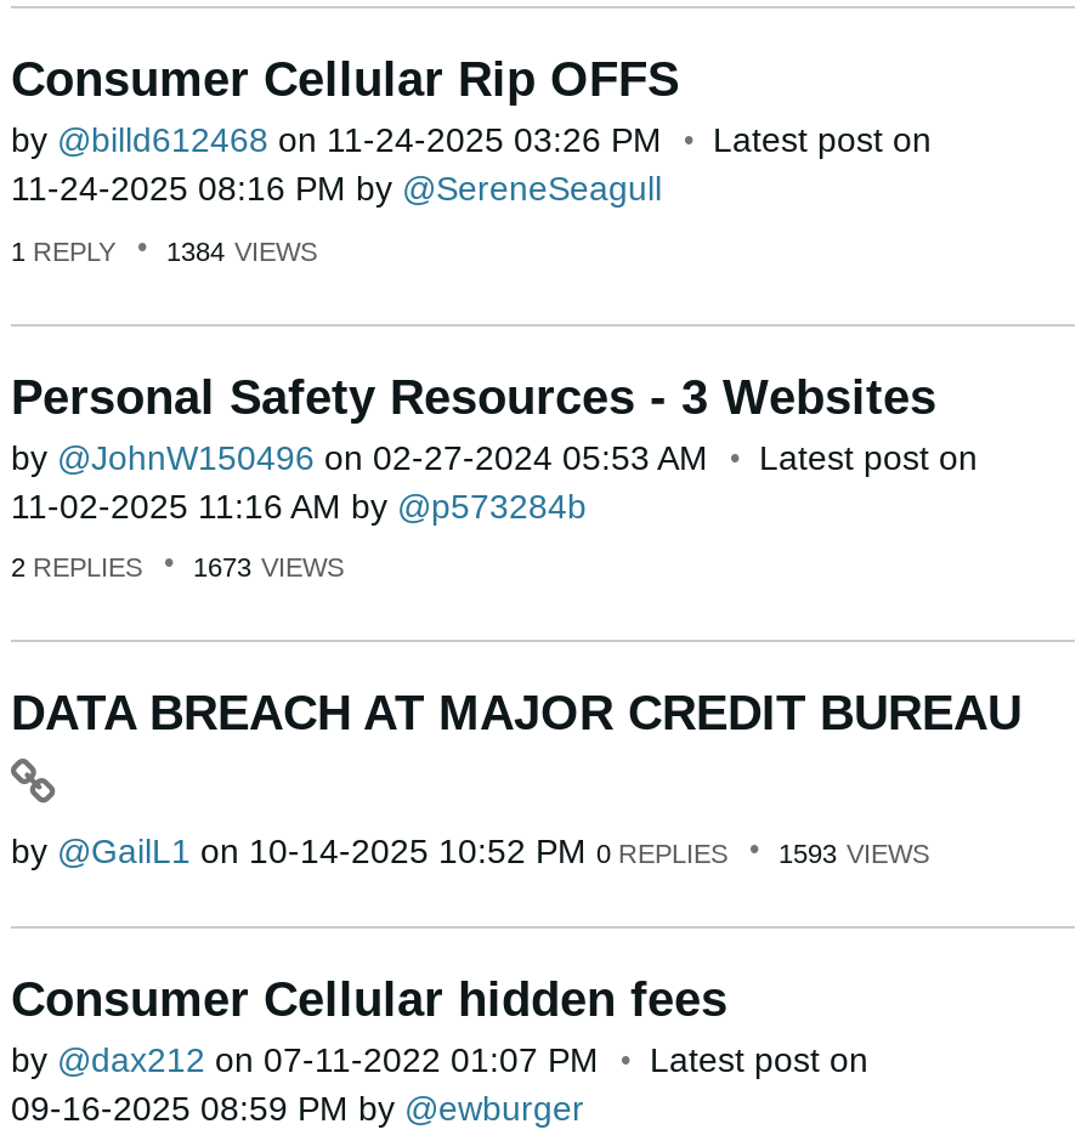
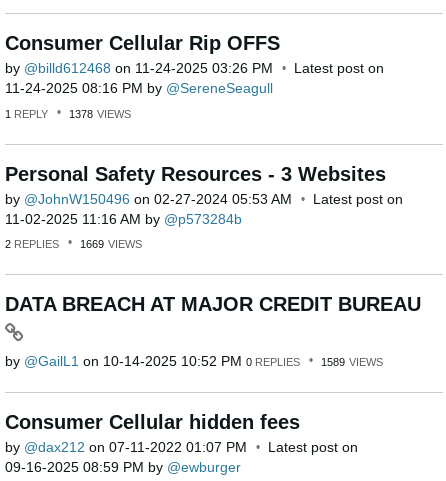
[11,236,317,265] 1 REPLY 1384 VIEWS -> [5,108,131,120] 1 REPLY 1378 VIEWS
[11,553,344,582] 2 REPLIES 1673 VIEWS -> [5,238,142,250] 2 REPLIES 1669 VIEWS
[11,831,929,870] by GailL1 on 10-14-2025 10:52 PM 0 REPLIES 1593 VIEWS -> [5,353,383,369] by GailL1 on 10-14-2025 10:52 PM 0 REPLIES 1589 VIEWS

